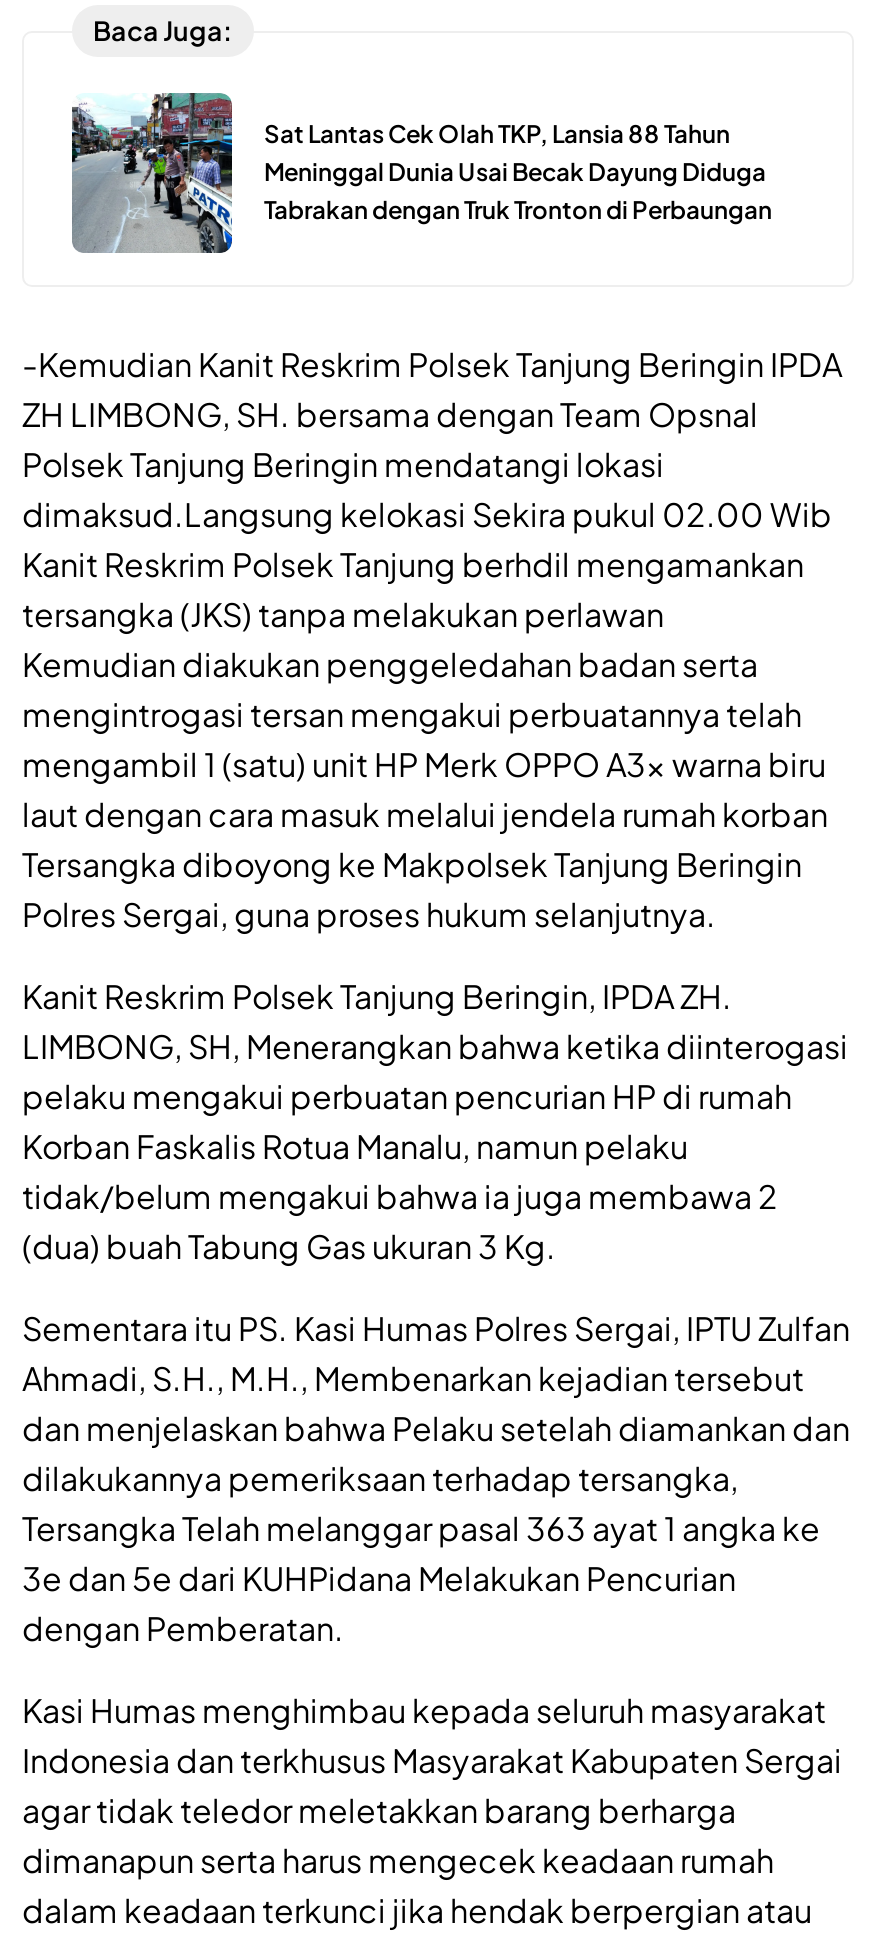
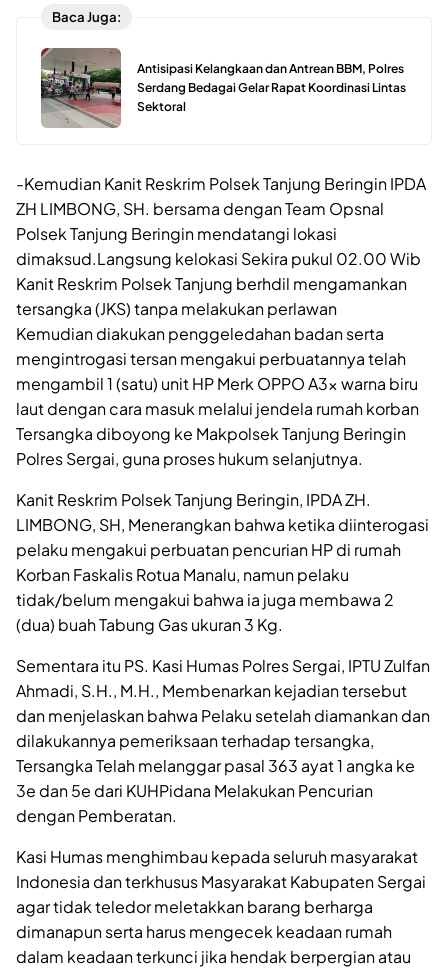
[70,91,772,255] [image] | Sat Lantas Cek Olah TKP, Lansia 88 Tahun | Meninggal Dunia Usai Becak Dayung Diduga | Tabrakan dengan Truk Tronton di Perbaungan -> [40,47,406,129] [image] | Antisipasi Kelangkaan dan Antrean BBM, Polres | Serdang Bedagai Gelar Rapat Koordinasi Lintas | Sektoral

